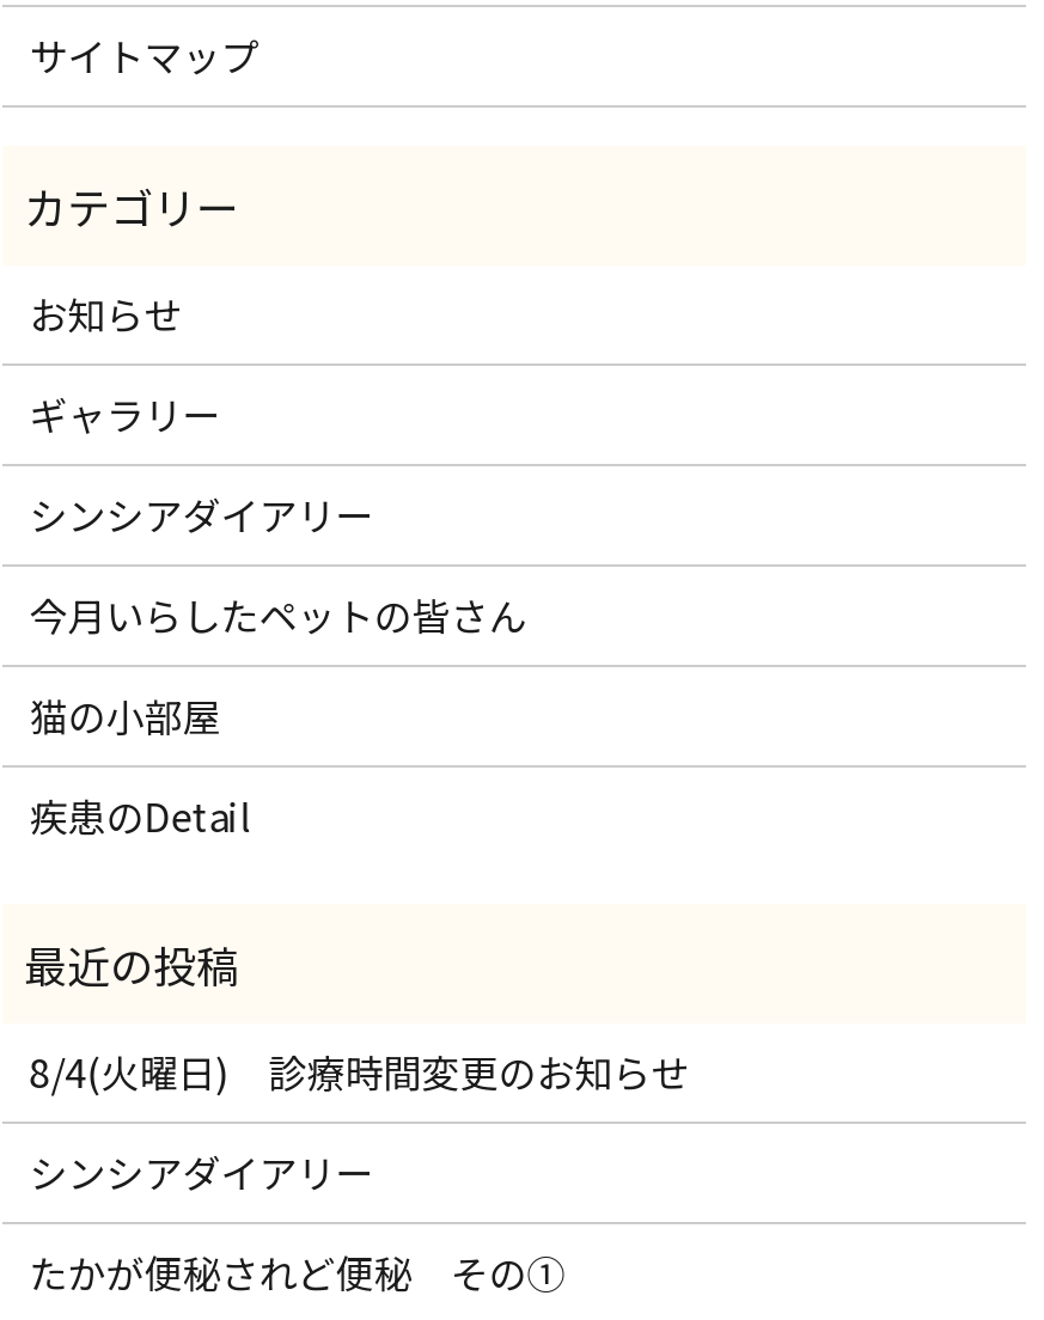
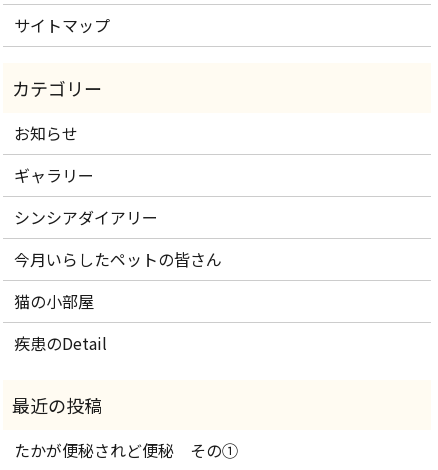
[29,1041,689,1199] 8/4(火曜日) 診療時間変更のお知らせ | シンシアダイアリー -> none

